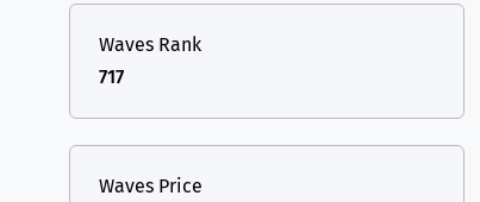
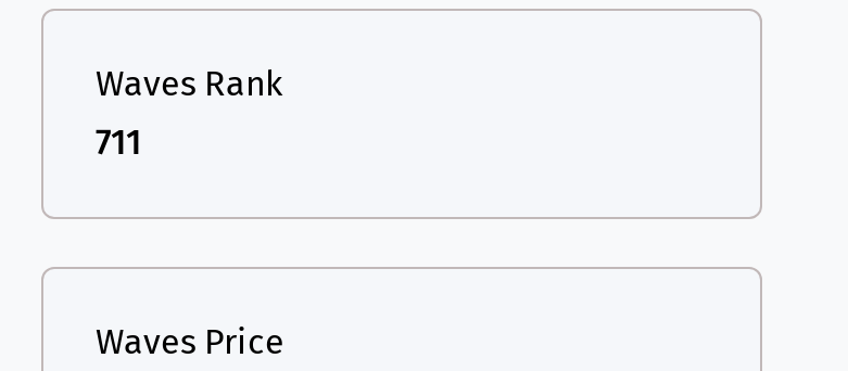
[99,65,124,88] 717 -> [96,122,141,163] 711

